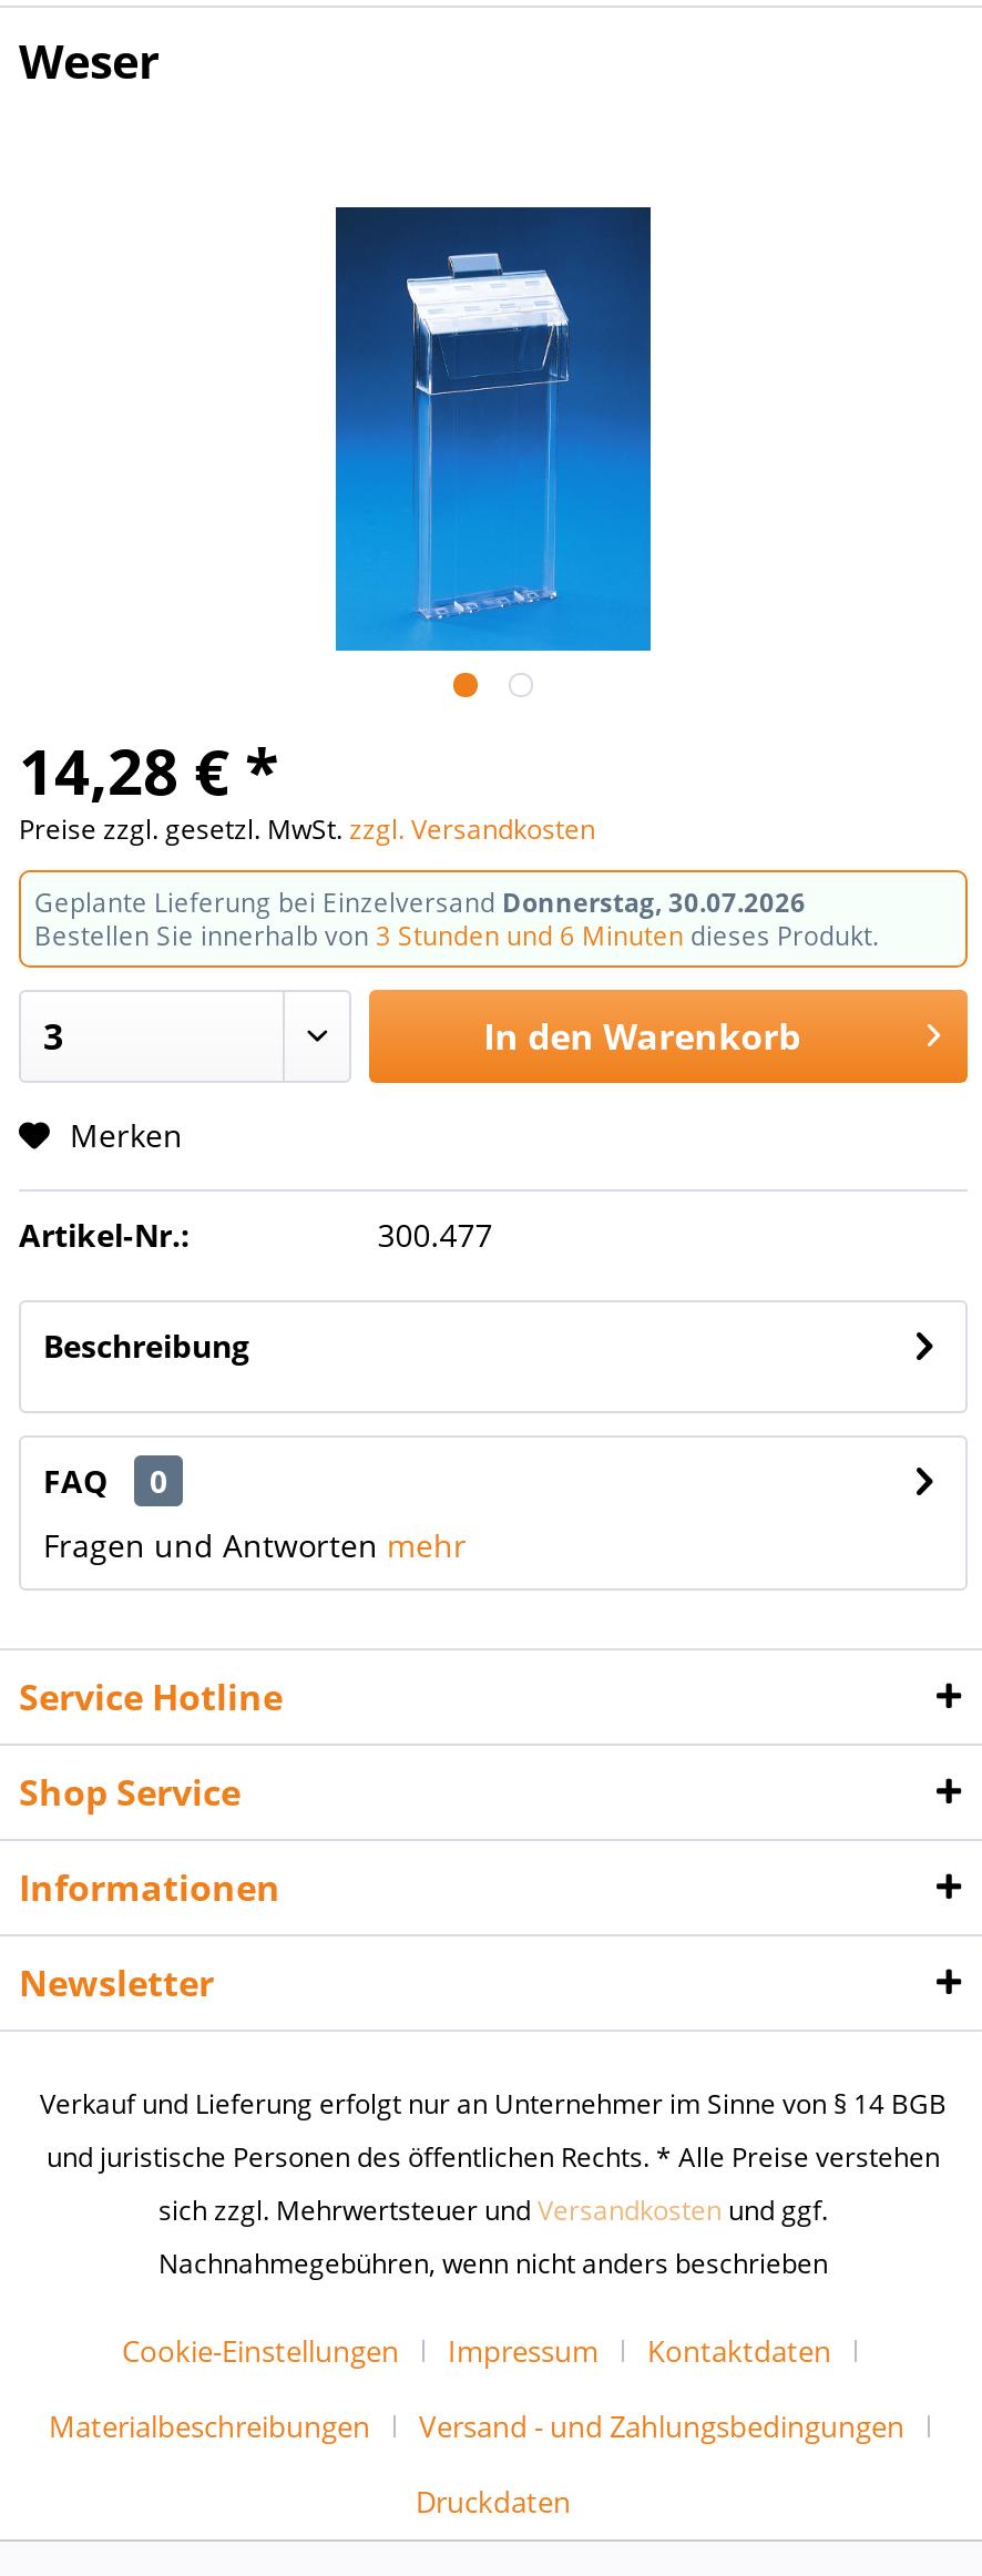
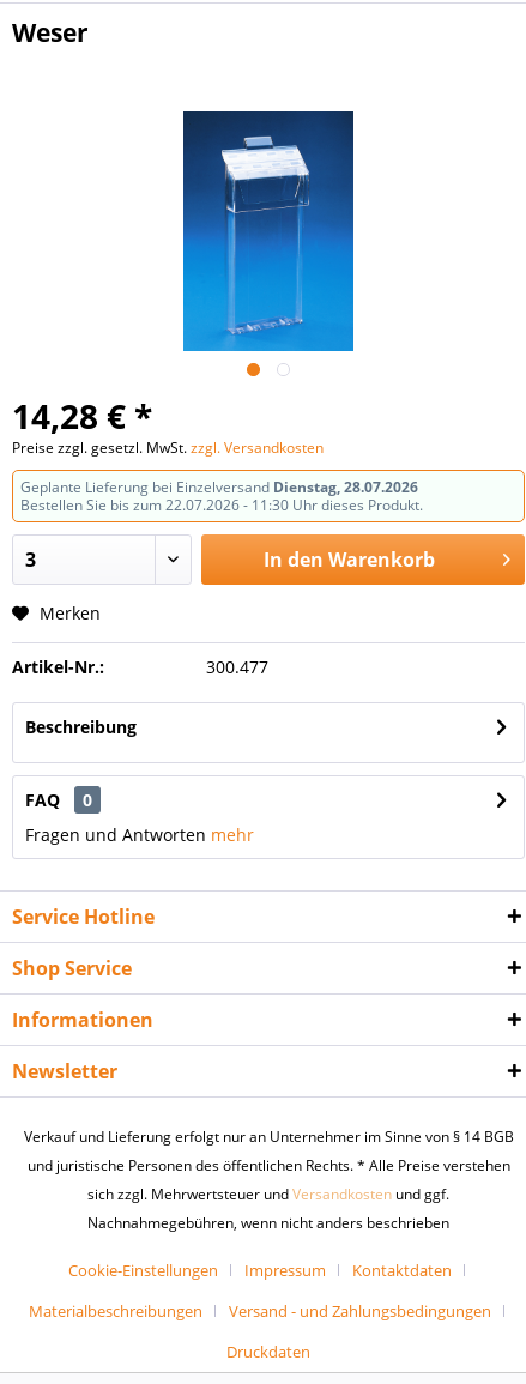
[34,886,879,952] Geplante Lieferung bei Einzelversand Donnerstag, 30.07.2026 | Bestellen Sie innerhalb von 3 Stunden und 6 Minuten dieses Produkt. -> [20,478,423,514] Geplante Lieferung bei Einzelversand Dienstag, 28.07.2026 | Bestellen Sie bis zum 22.07.2026 - 11:30 Uhr dieses Produkt.

